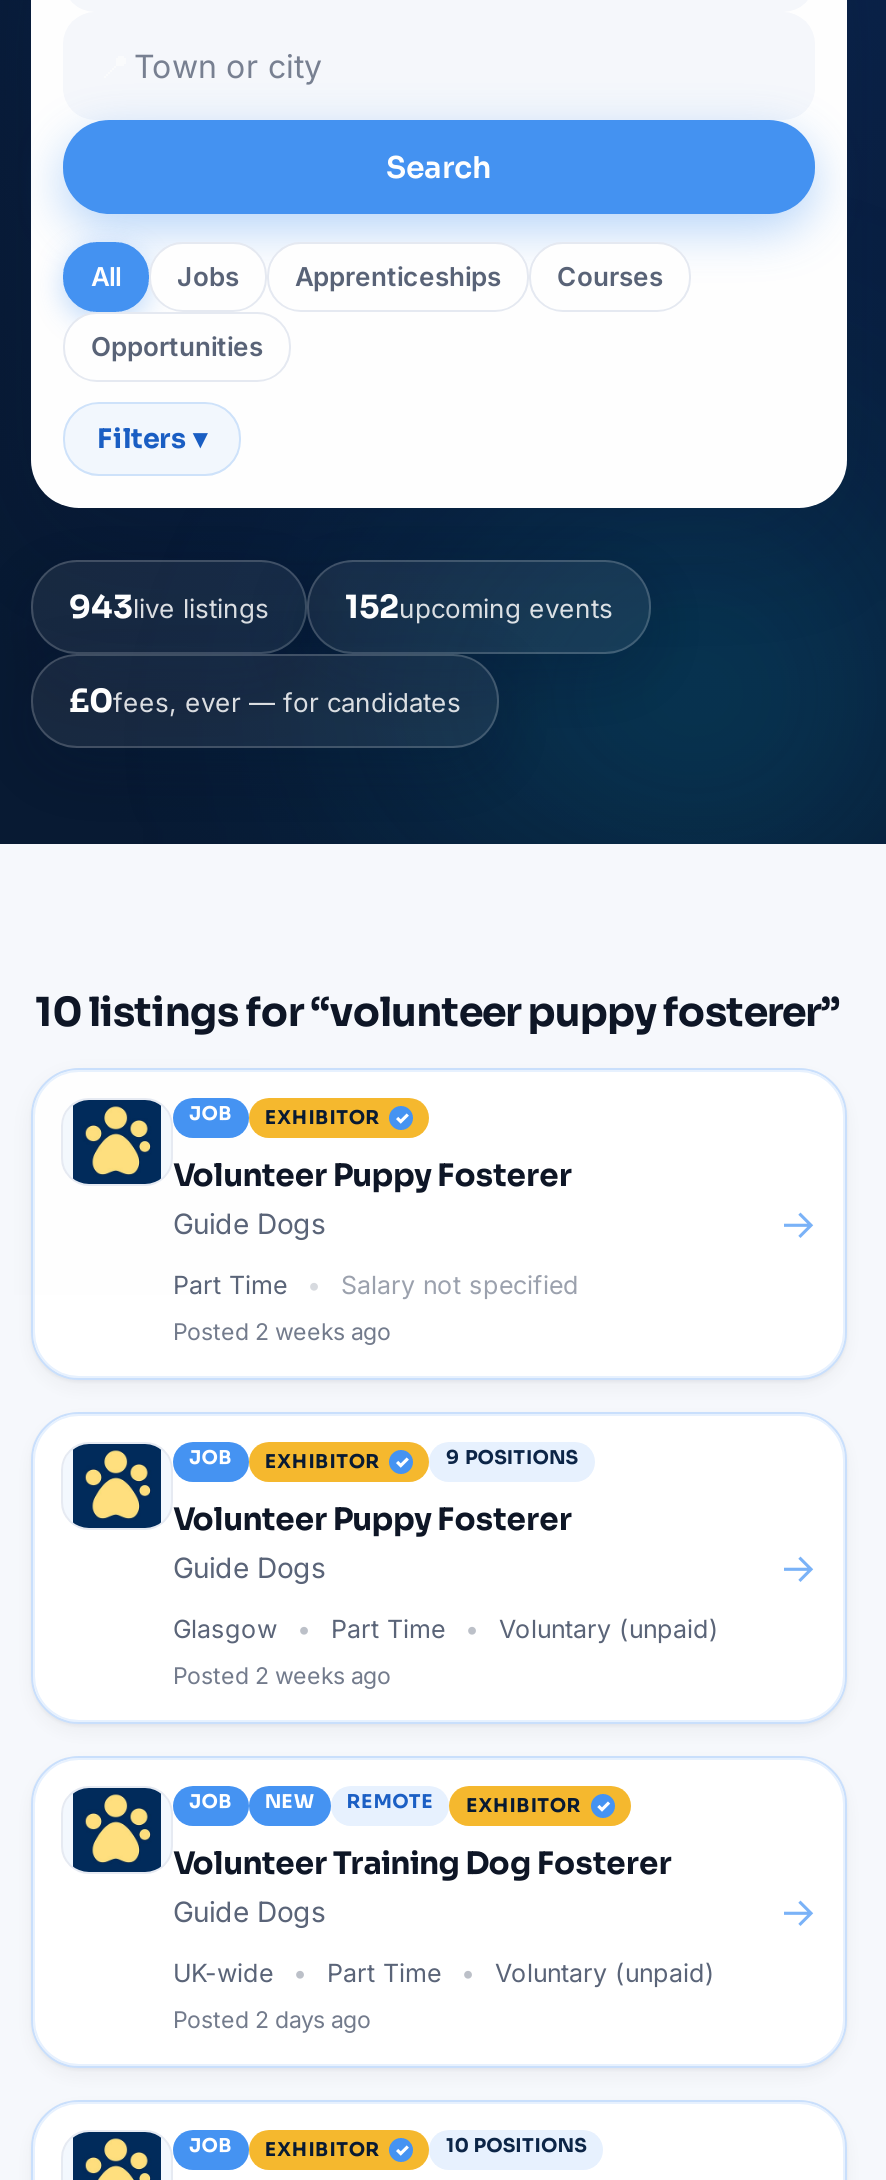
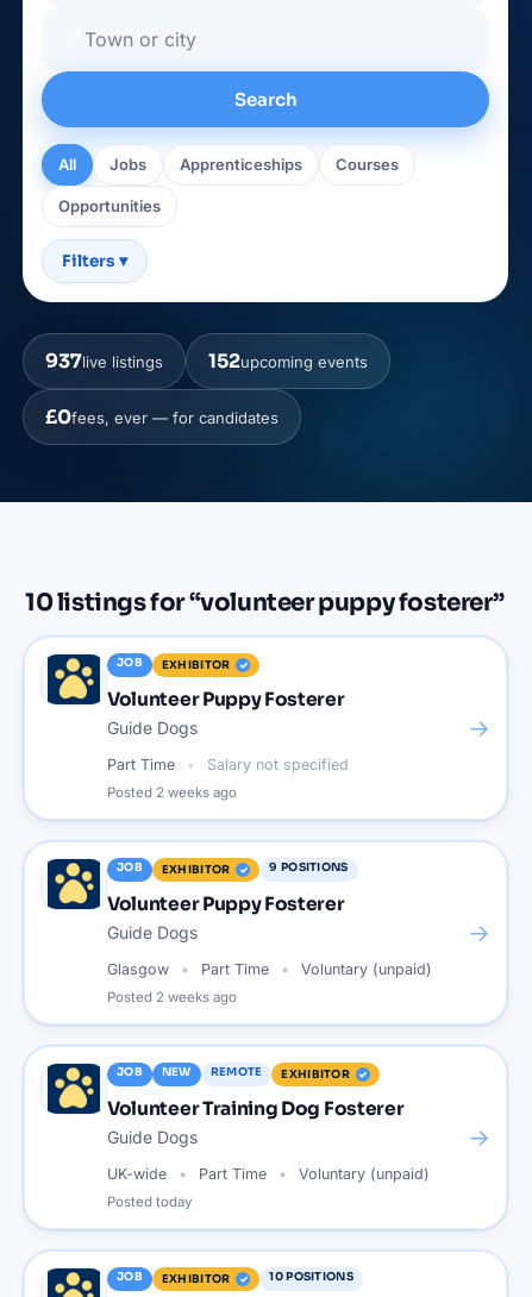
[69,587,269,629] 943live listings -> [45,349,163,374] 937live listings
[173,2007,371,2035] Posted 2 days ago -> [107,1194,192,1211] Posted today

